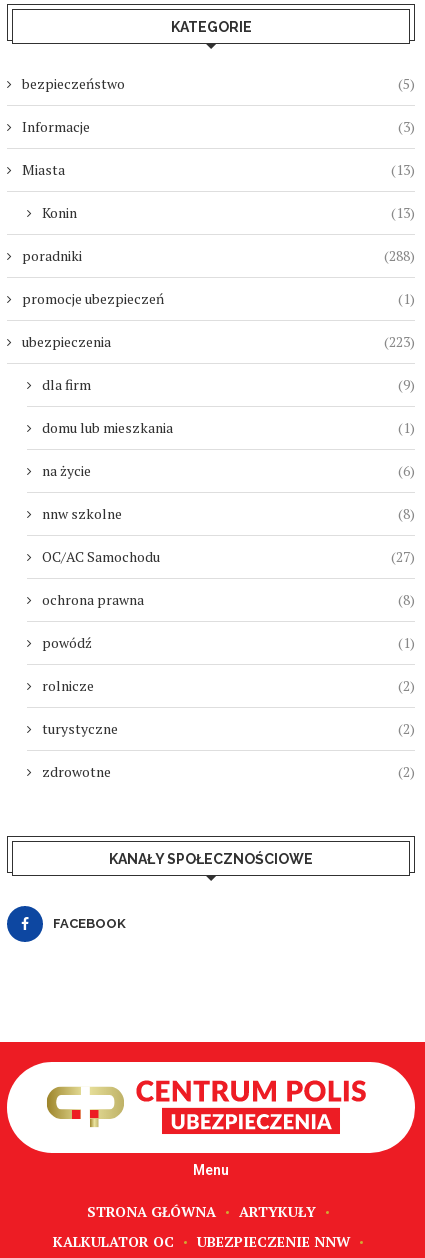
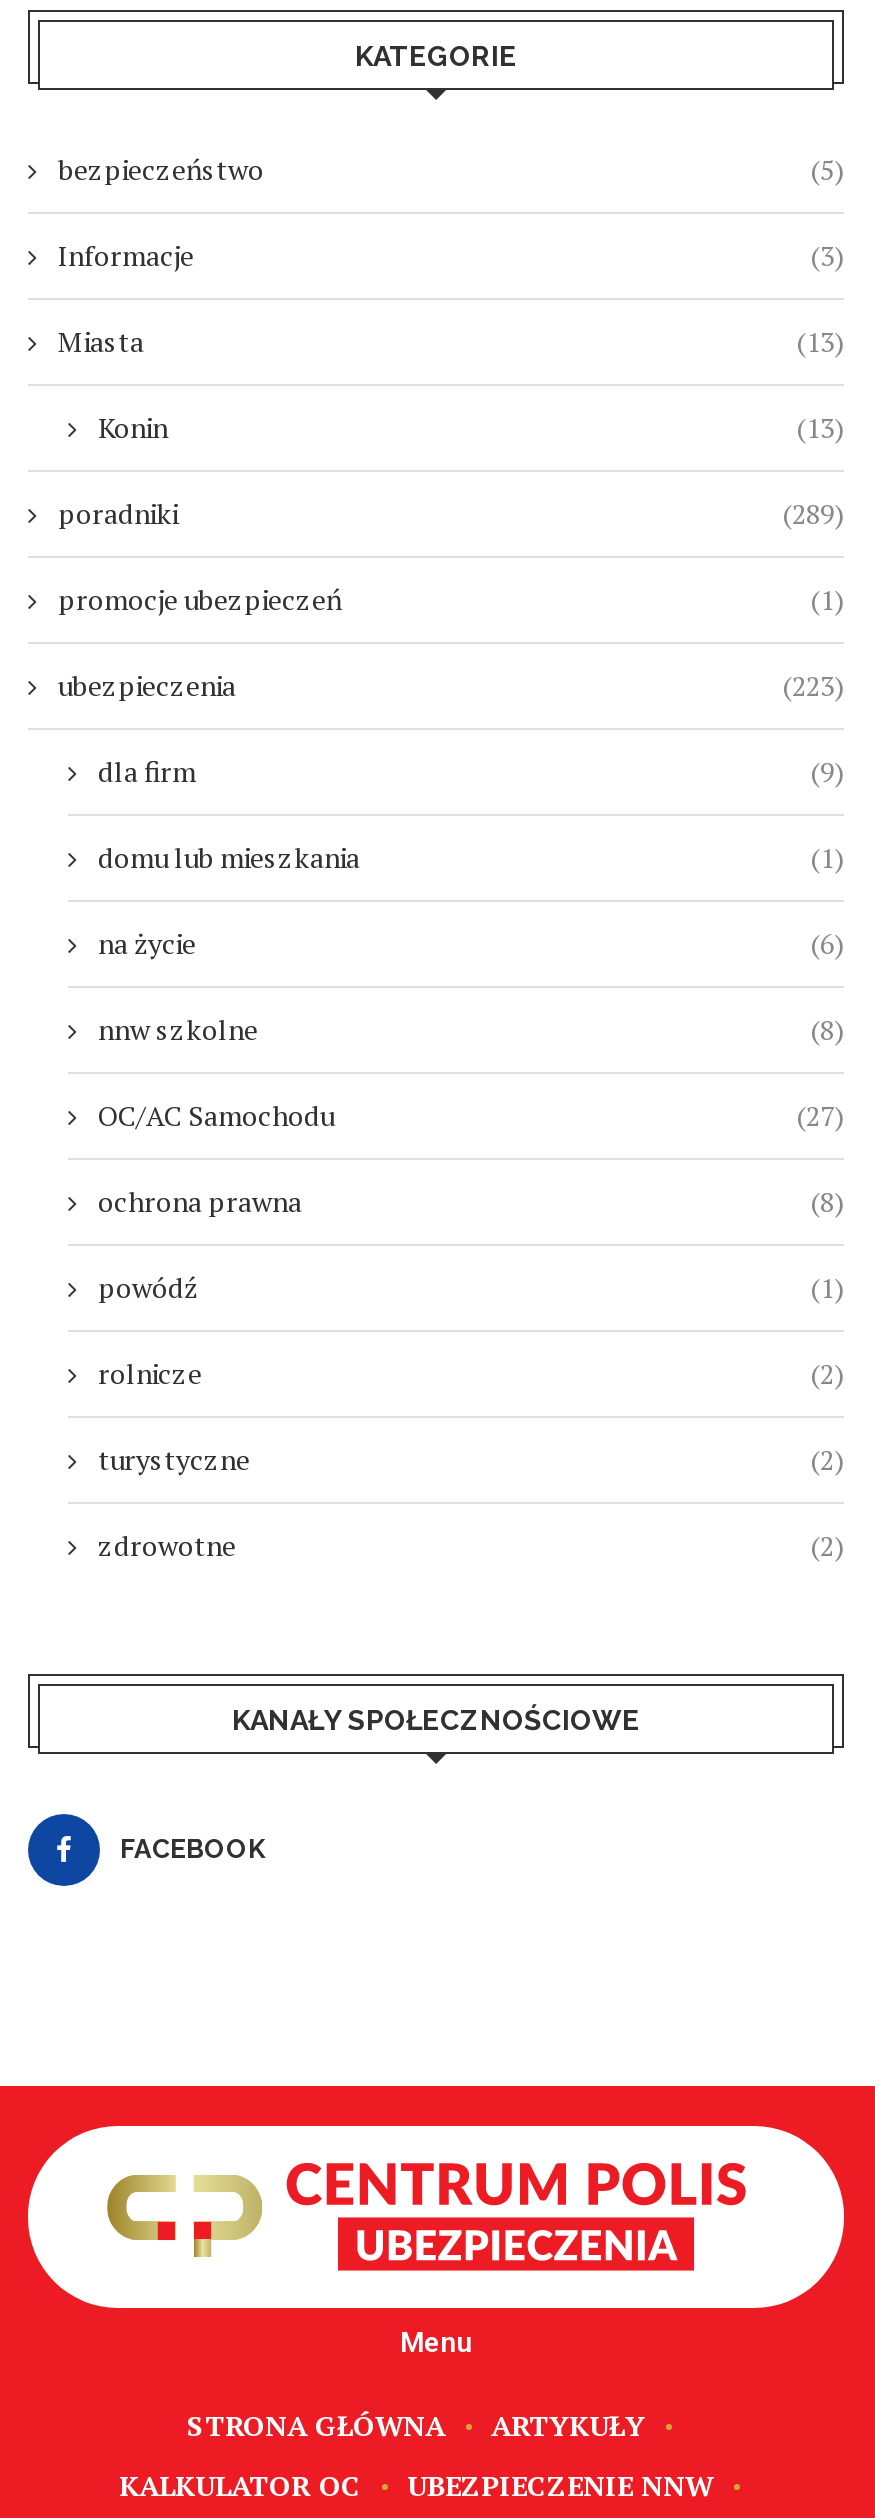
[384,246,415,265] (288) -> [782,495,844,533] (289)

